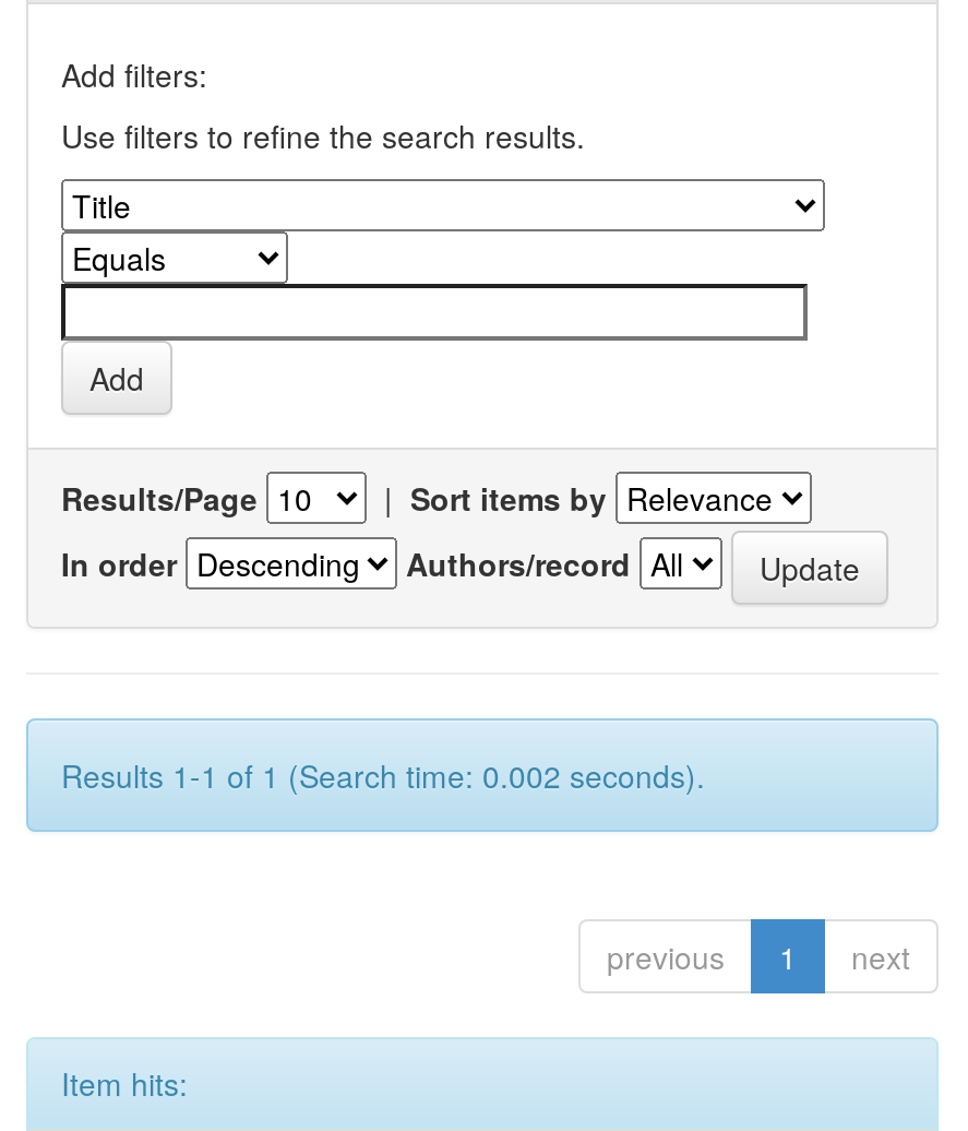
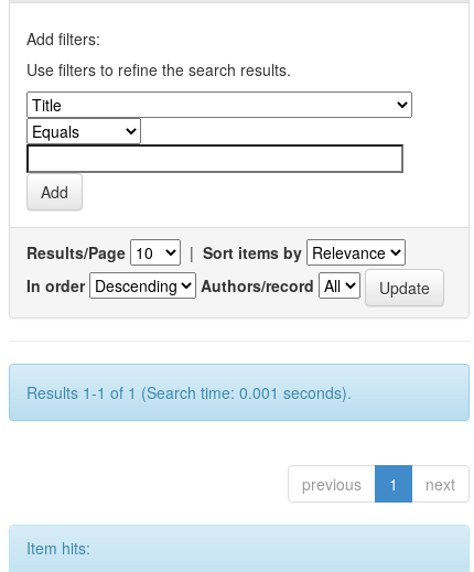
[61,753,705,797] Results 1-1 of 1 (Search time: 0.002 seconds). -> [26,381,352,403] Results 1-1 of 1 (Search time: 0.001 seconds).

